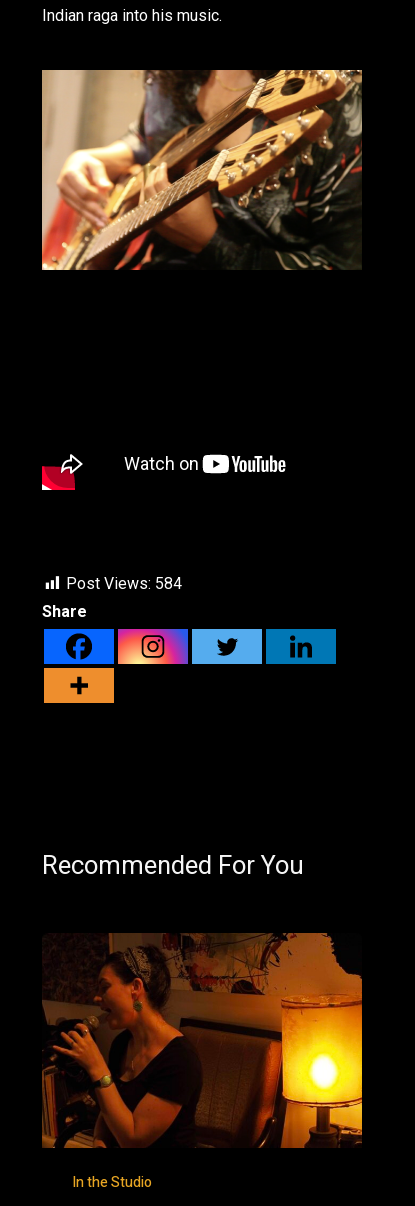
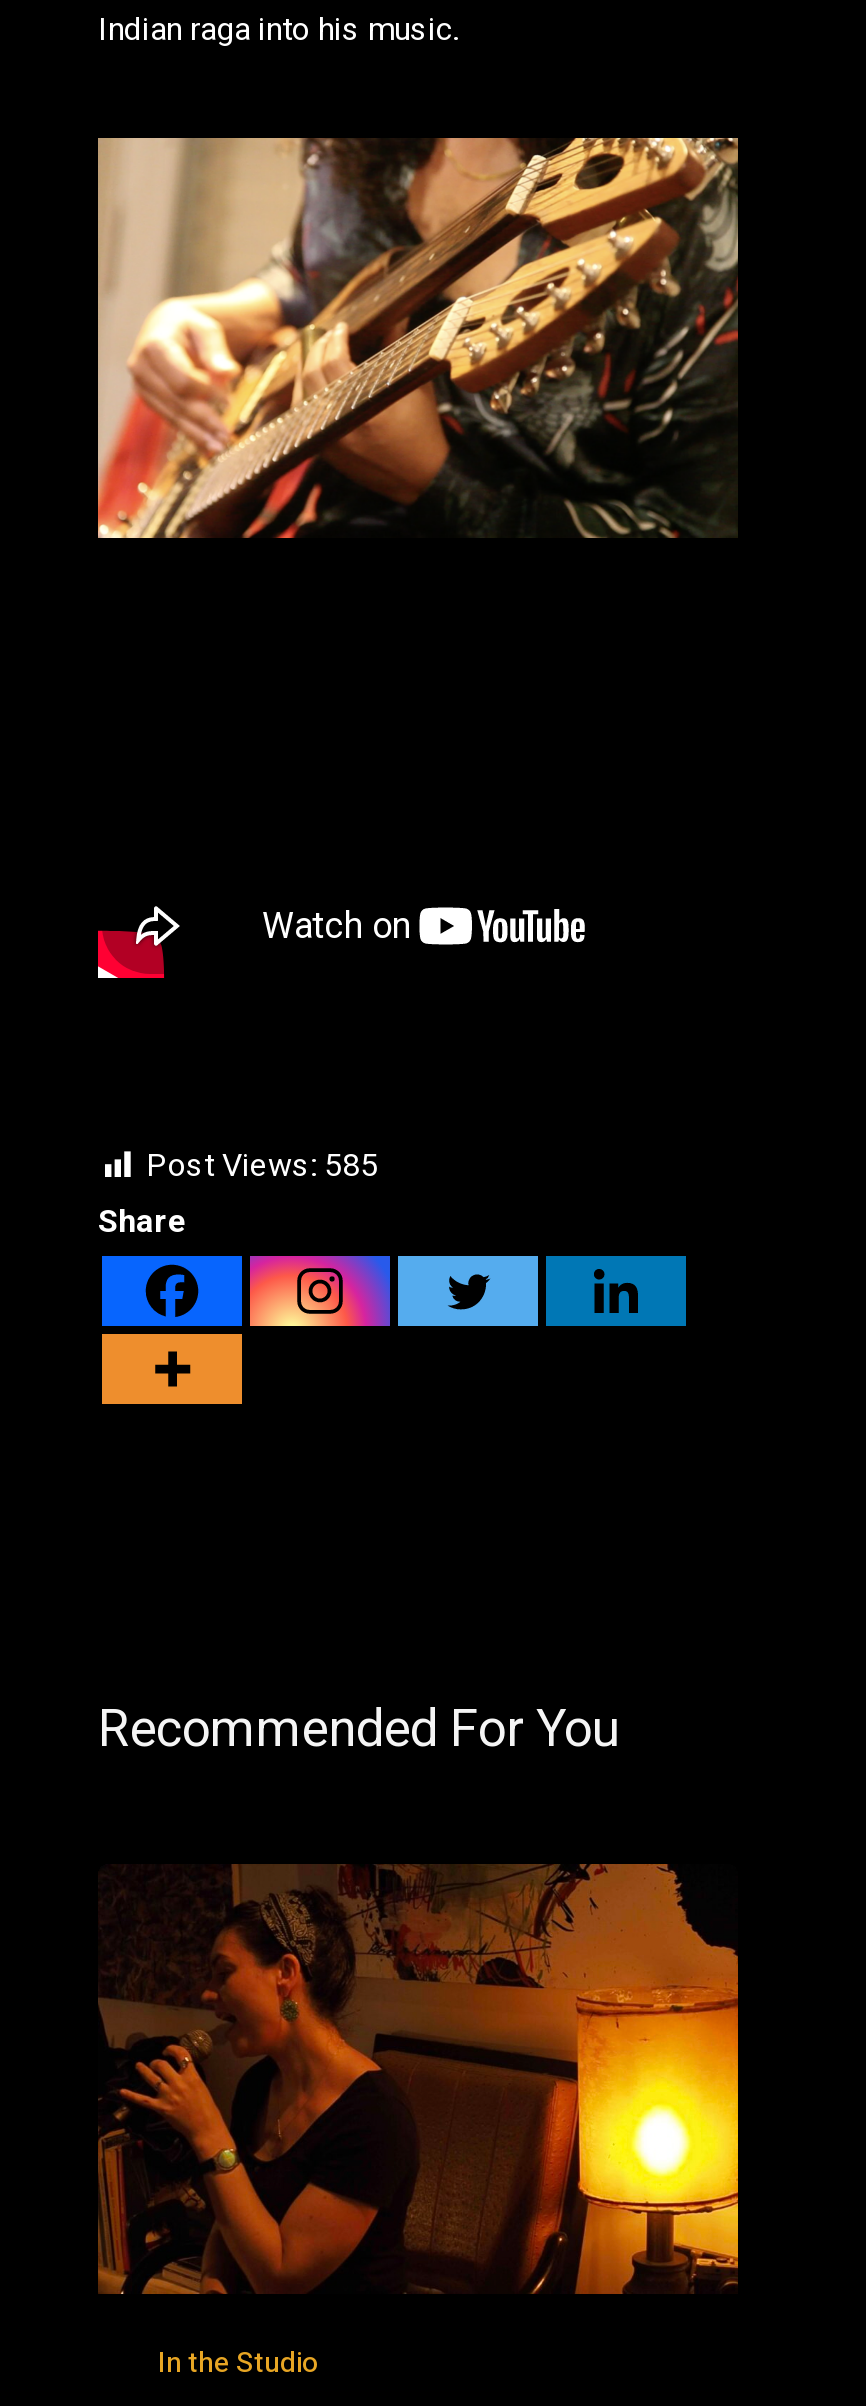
[66,574,182,593] Post Views: 584 -> [146,1147,378,1185] Post Views: 585

